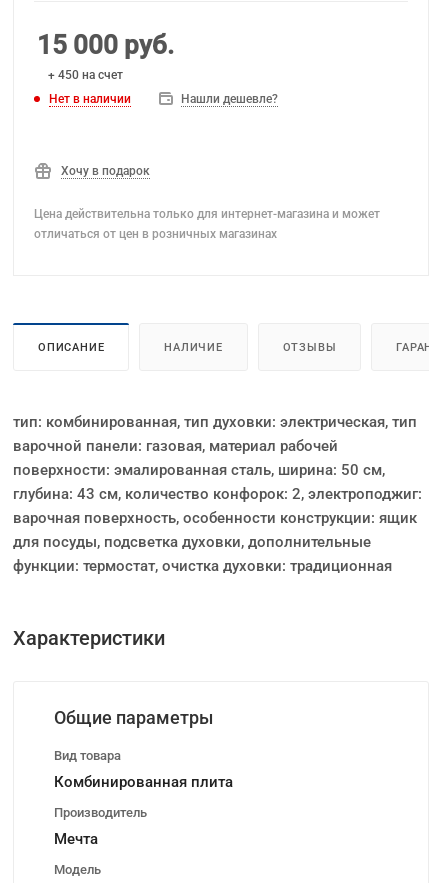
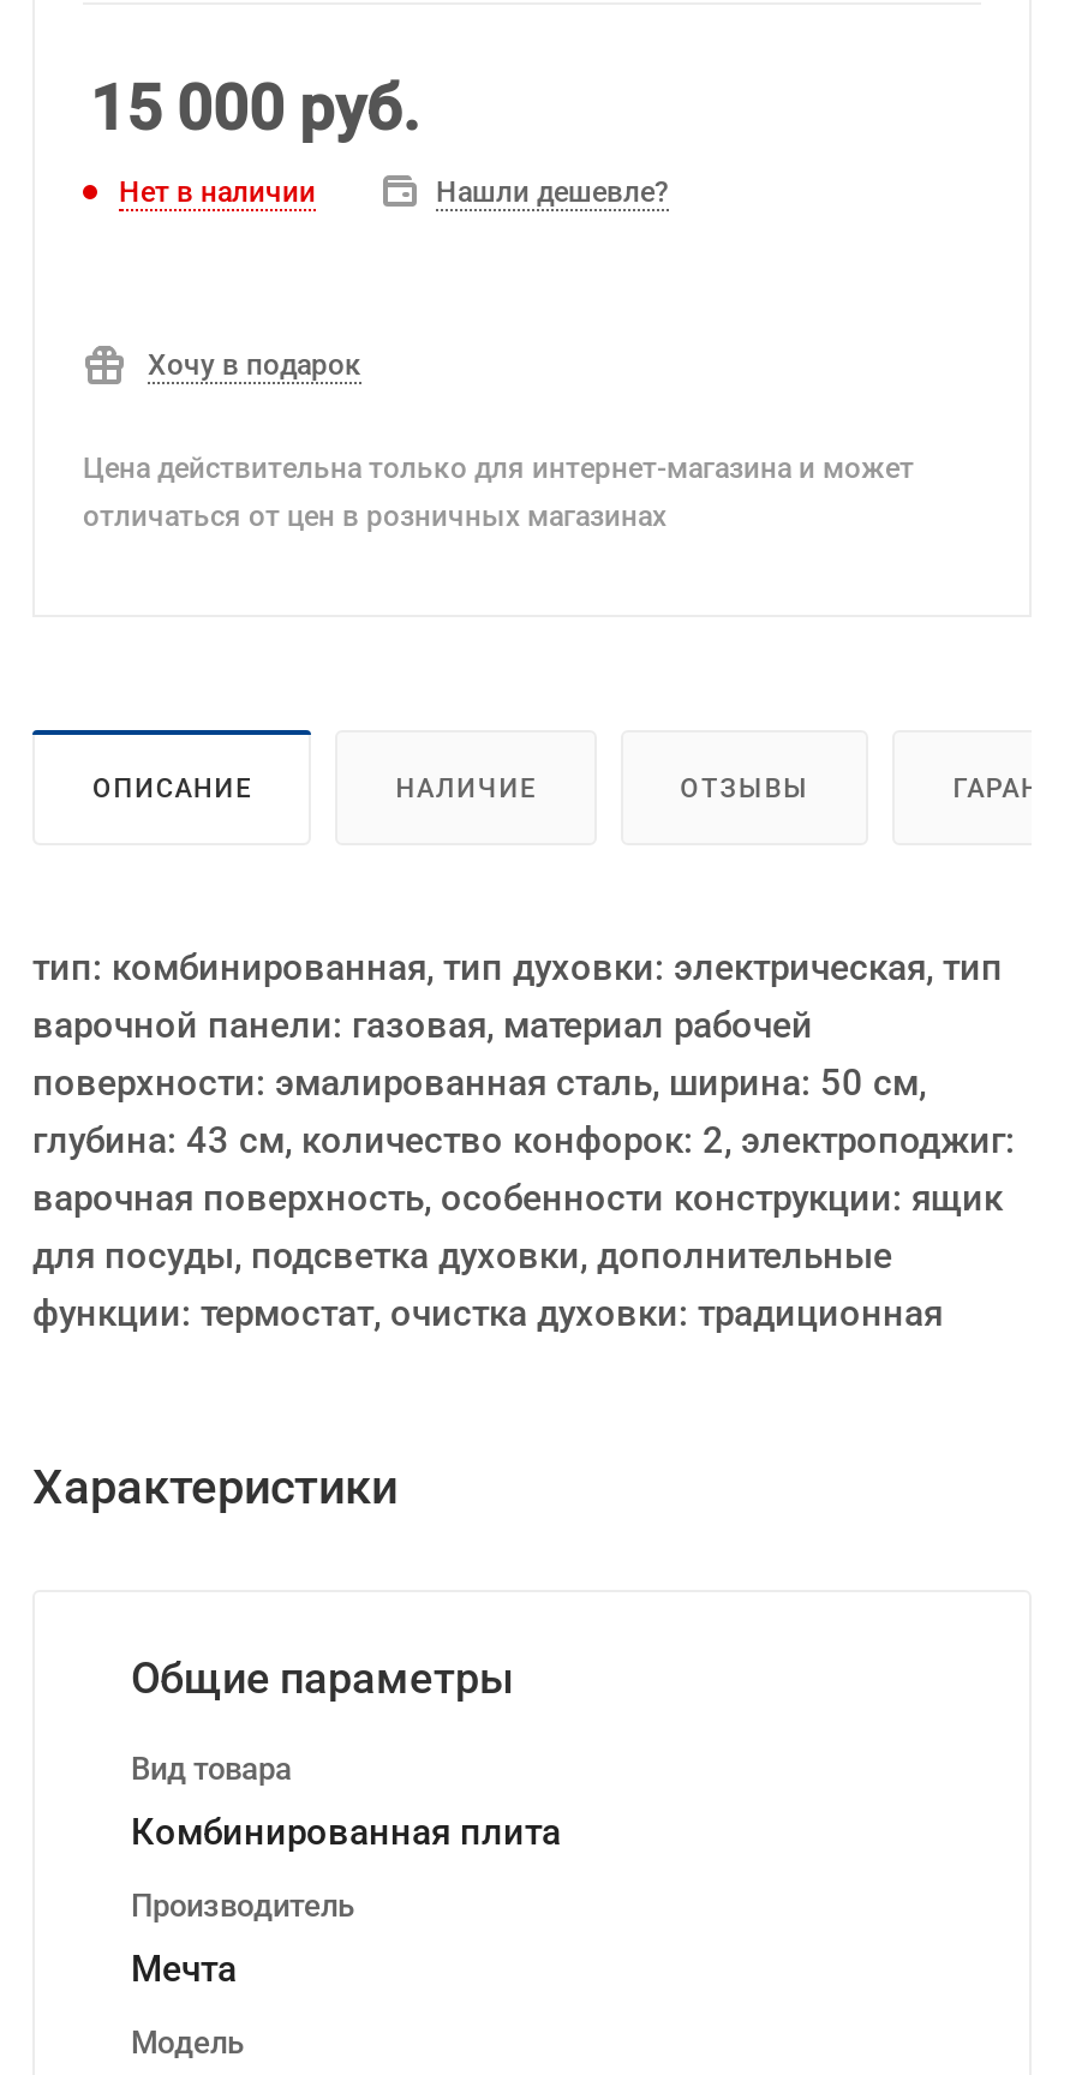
[48,68,123,82] + 450 на счет -> none

